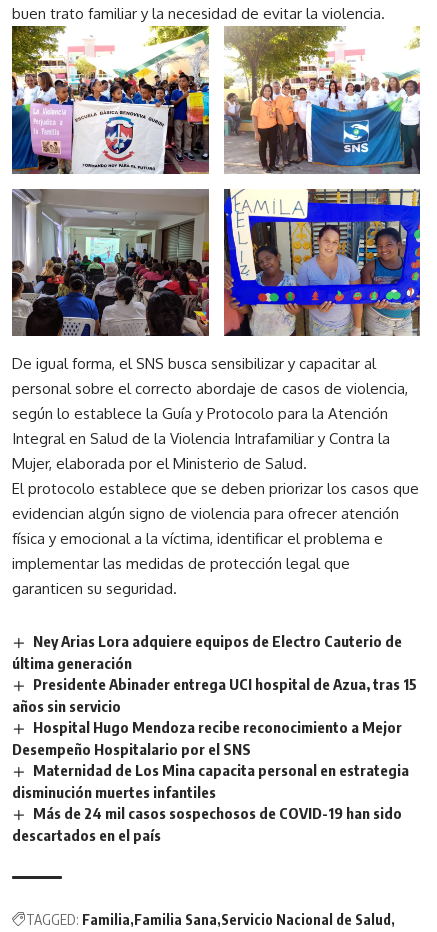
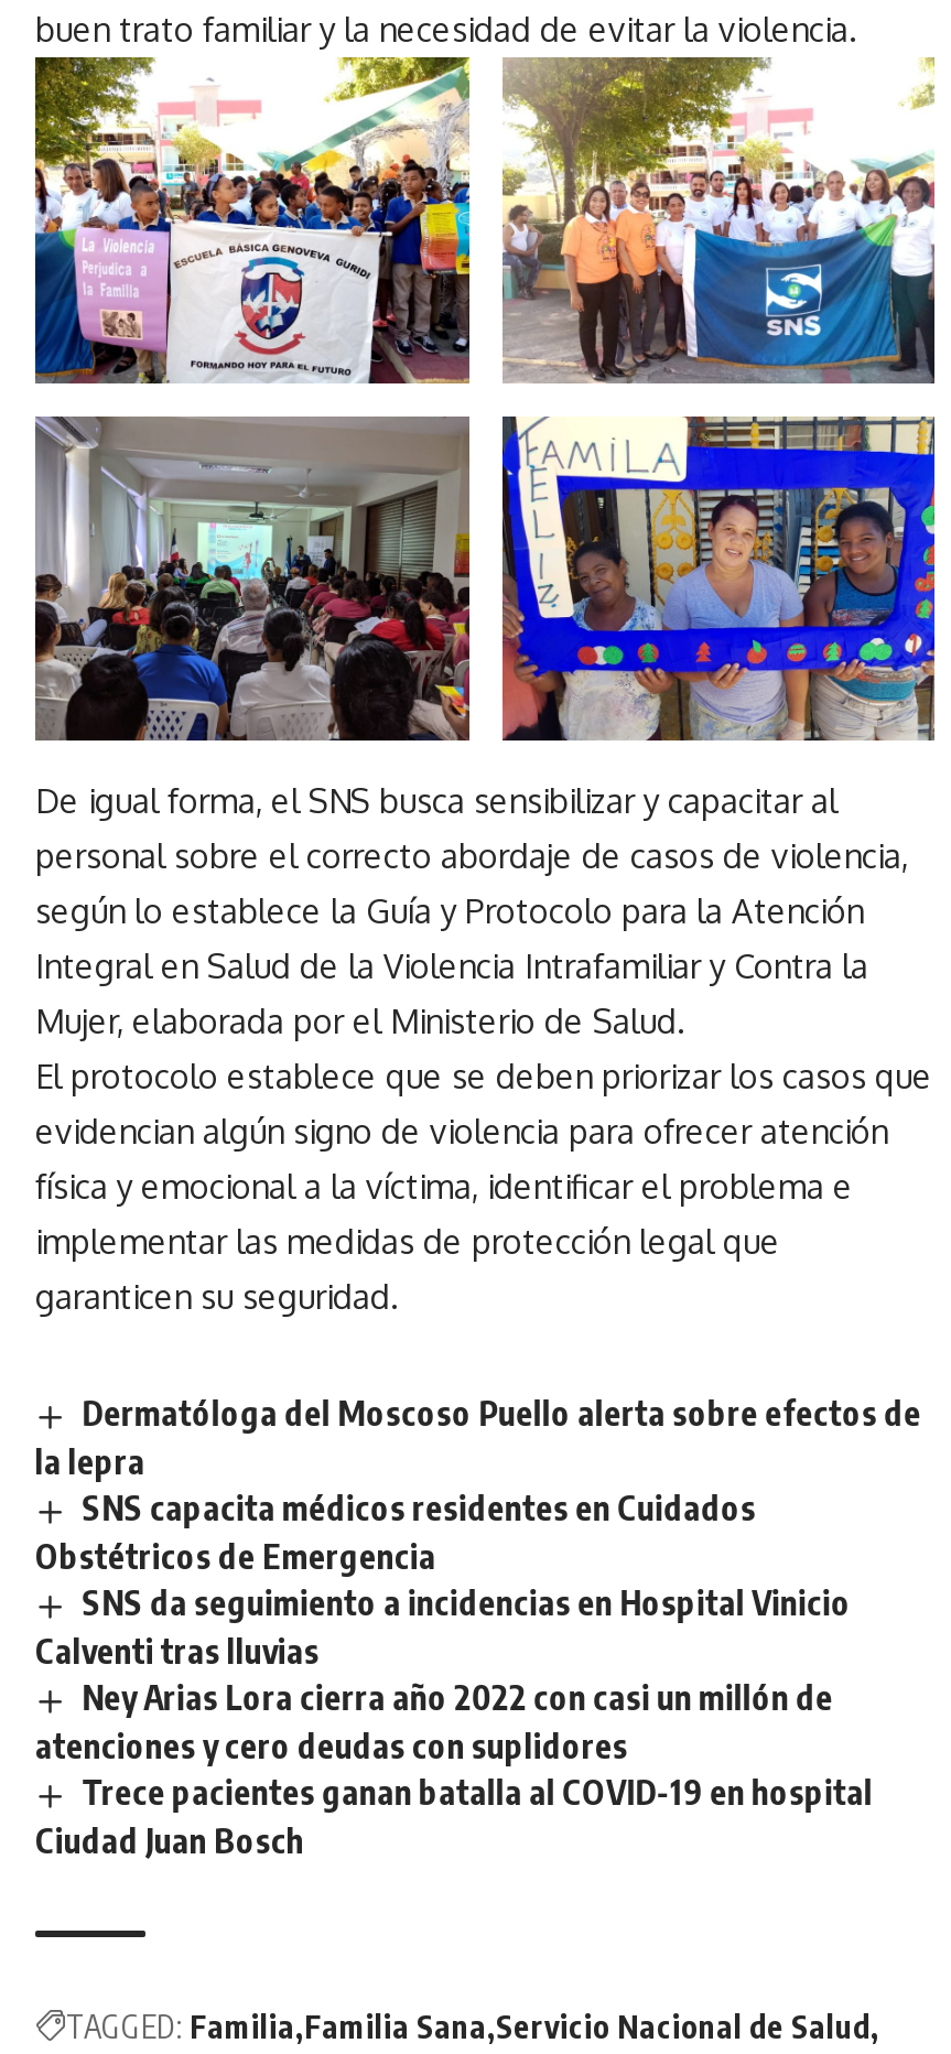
[12,632,417,843] Ney Arias Lora adquiere equipos de Electro Cauterio de | última generación | Presidente Abinader entrega UCI hospital de Azua, tras 15 | años sin servicio | Hospital Hugo Mendoza recibe reconocimiento a Mejor | Desempeño Hospitalario por el SNS | Maternidad de Los Mina capacita personal en estrategia | disminución muertes infantiles | Más de 24 mil casos sospechosos de COVID-19 han sido | descartados en el país -> [35,1393,921,1859] Dermatóloga del Moscoso Puello alerta sobre efectos de | la lepra | SNS capacita médicos residentes en Cuidados | Obstétricos de Emergencia | SNS da seguimiento a incidencias en Hospital Vinicio | Calventi tras lluvias | Ney Arias Lora cierra año 2022 con casi un millón de | atenciones y cero deudas con suplidores | Trece pacientes ganan batalla al COVID-19 en hospital | Ciudad Juan Bosch

